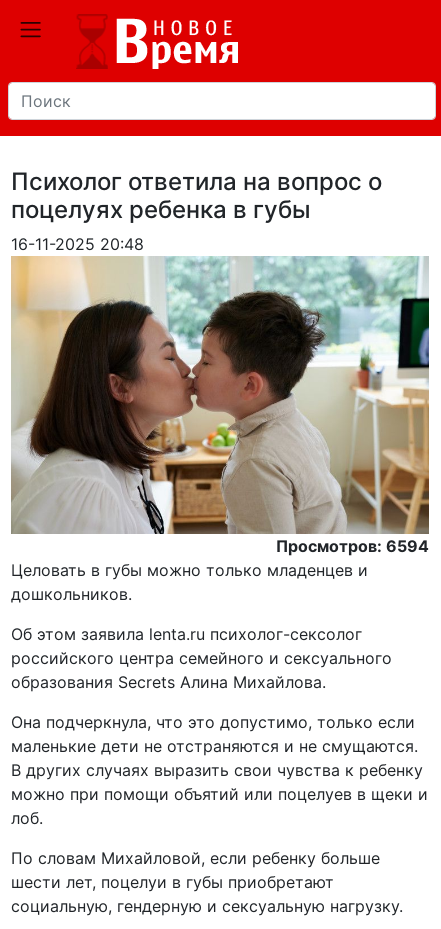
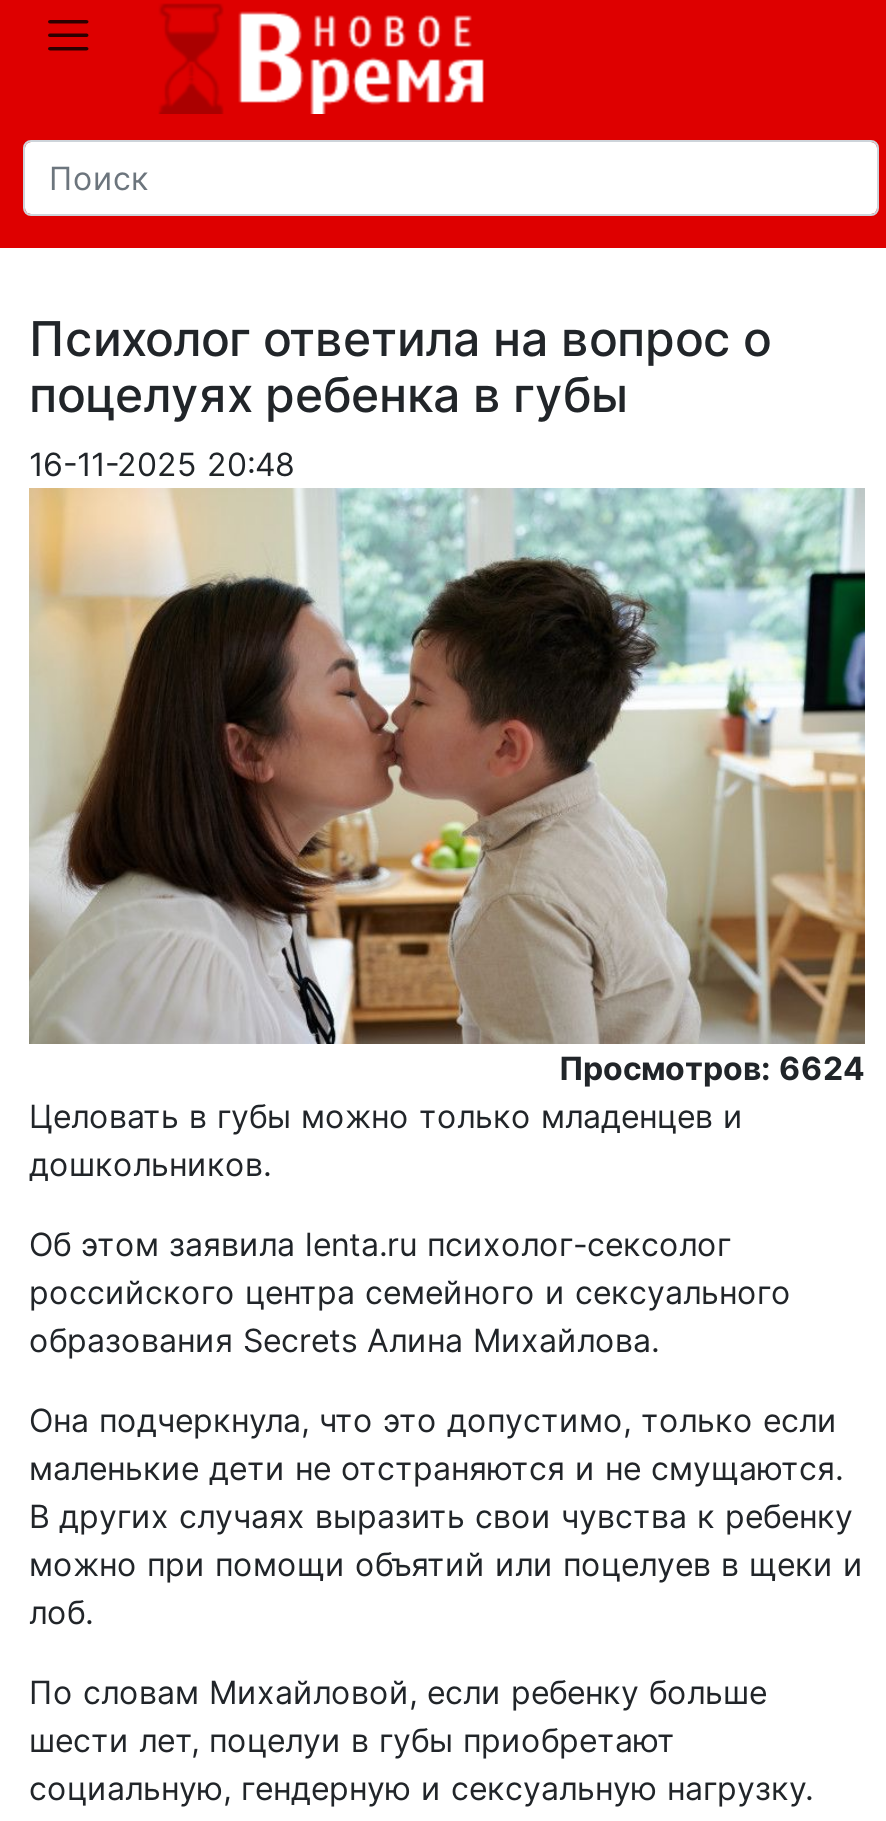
[276,536,429,556] Просмотров: 6594 -> [559,1049,865,1089] Просмотров: 6624

